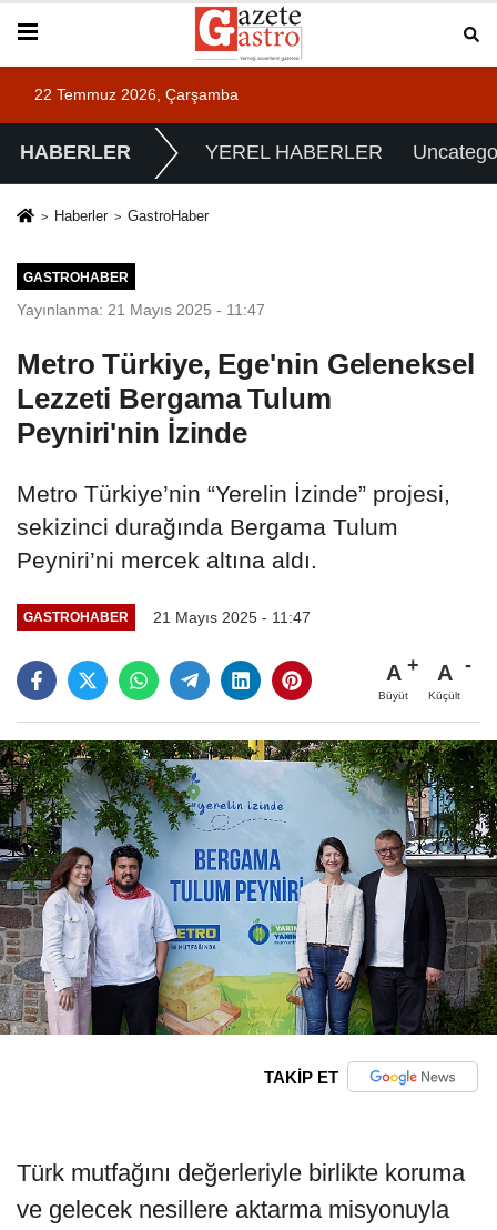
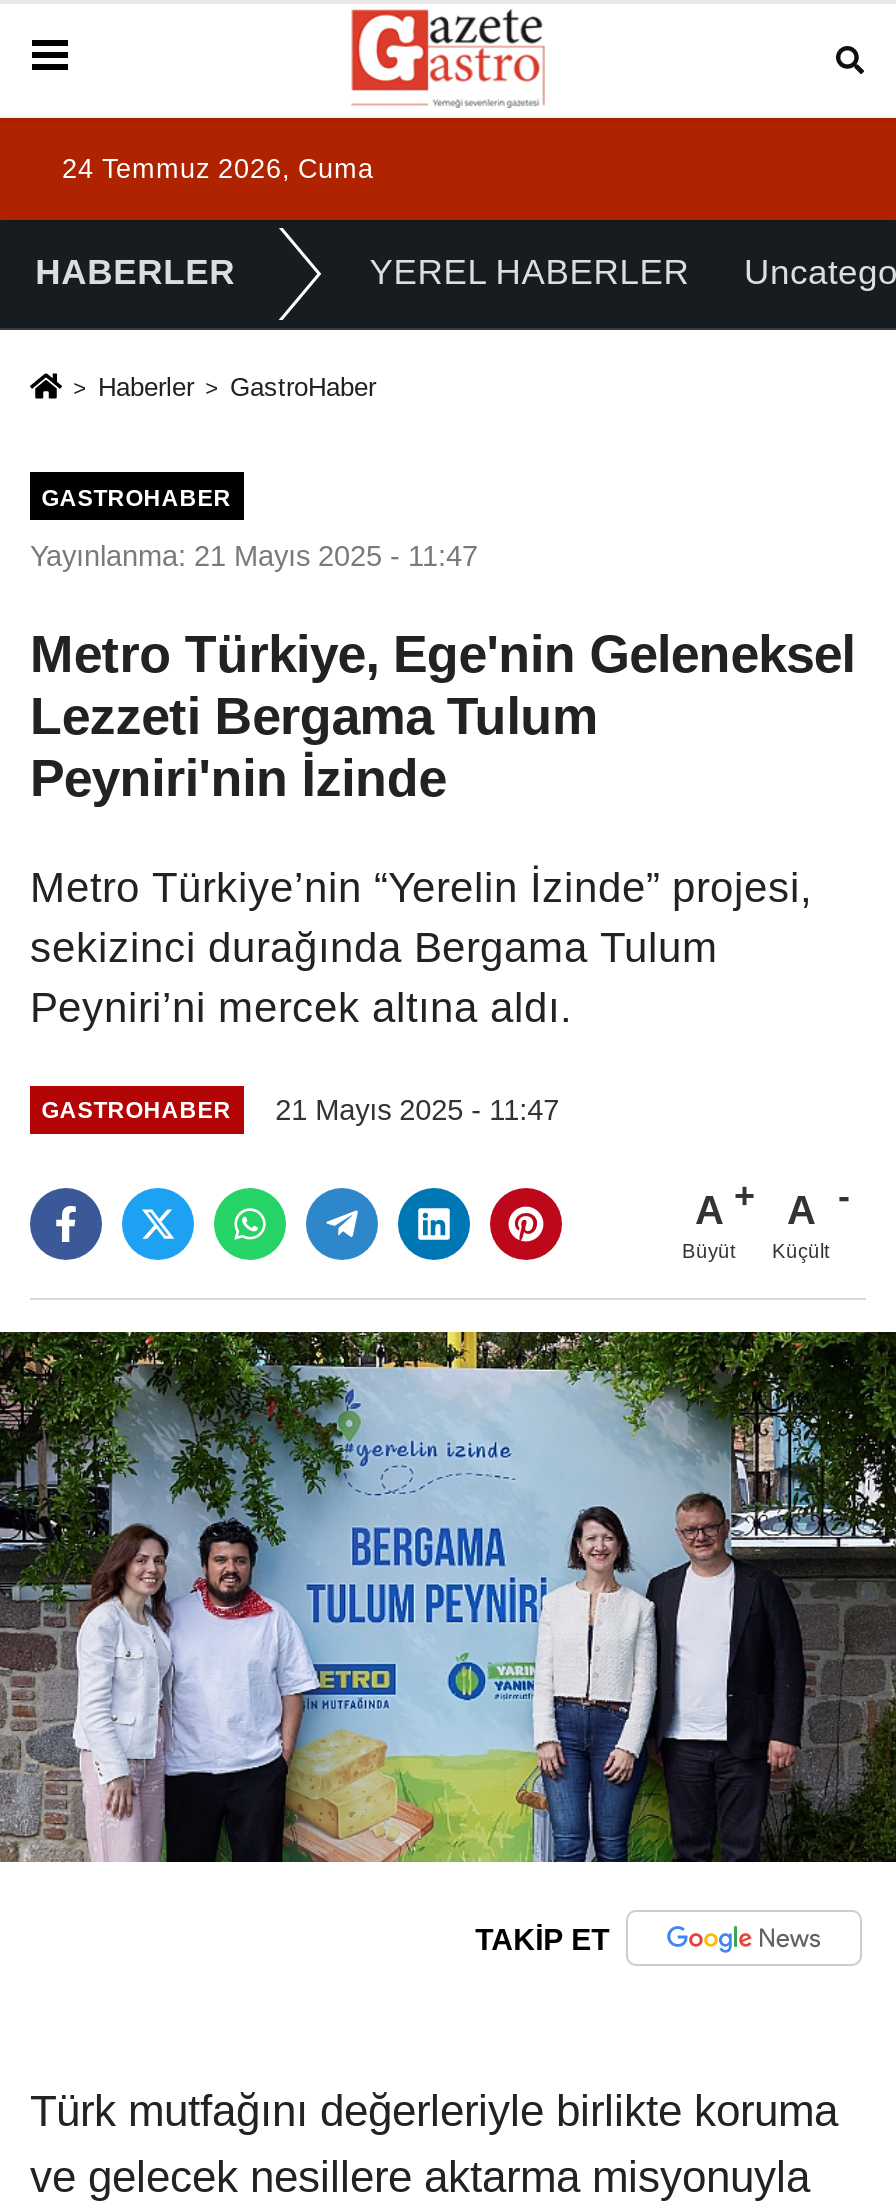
[34,87,239,103] 22 Temmuz 2026, Çarşamba -> [62,154,374,184] 24 Temmuz 2026, Cuma

